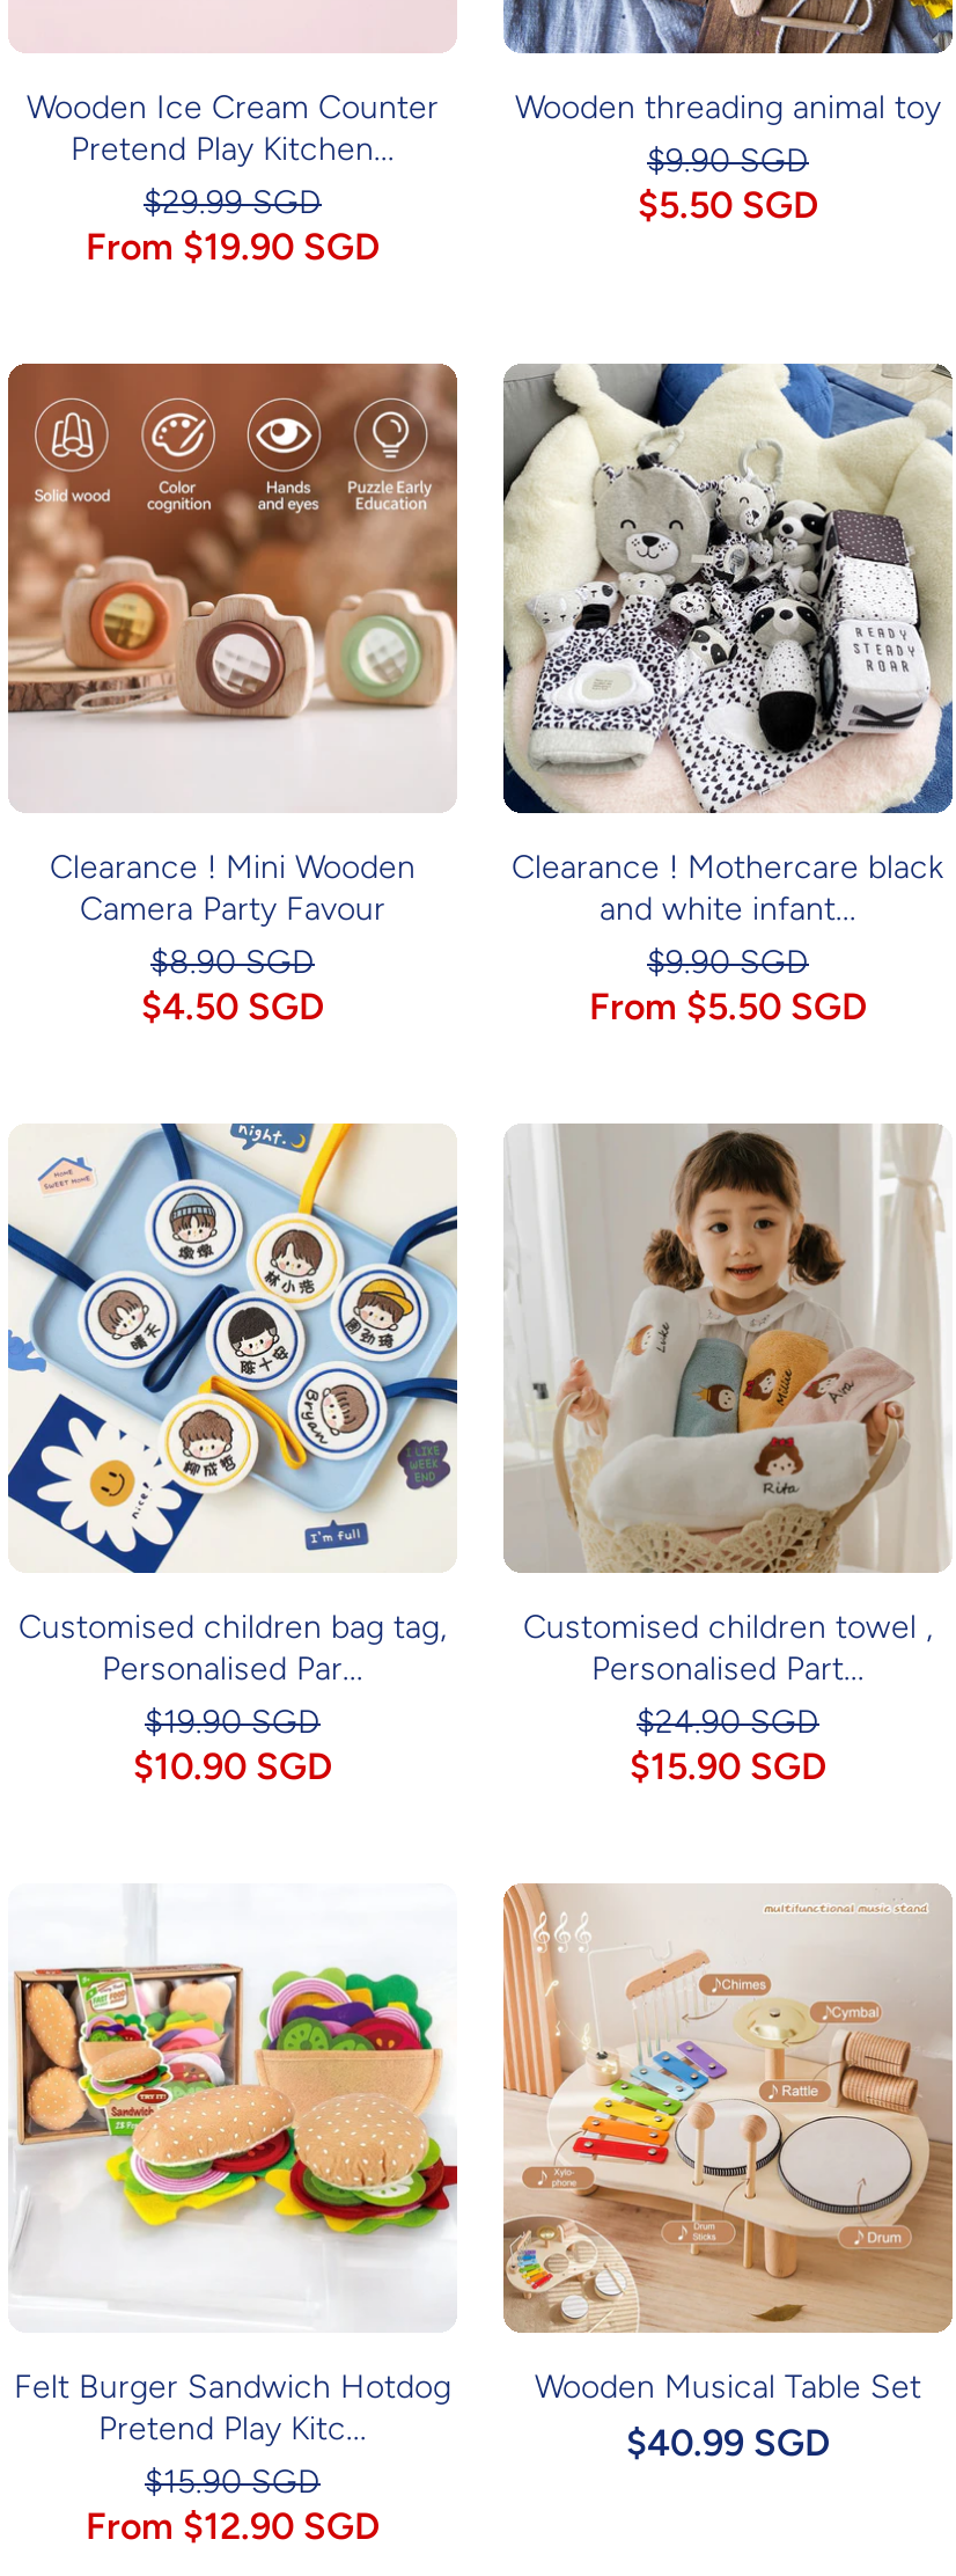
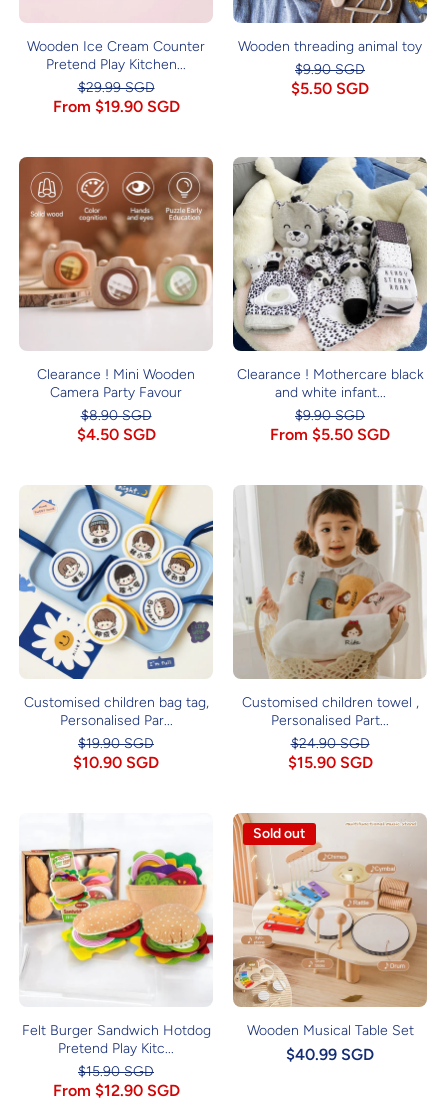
none -> [253,825,306,842] Sold out

